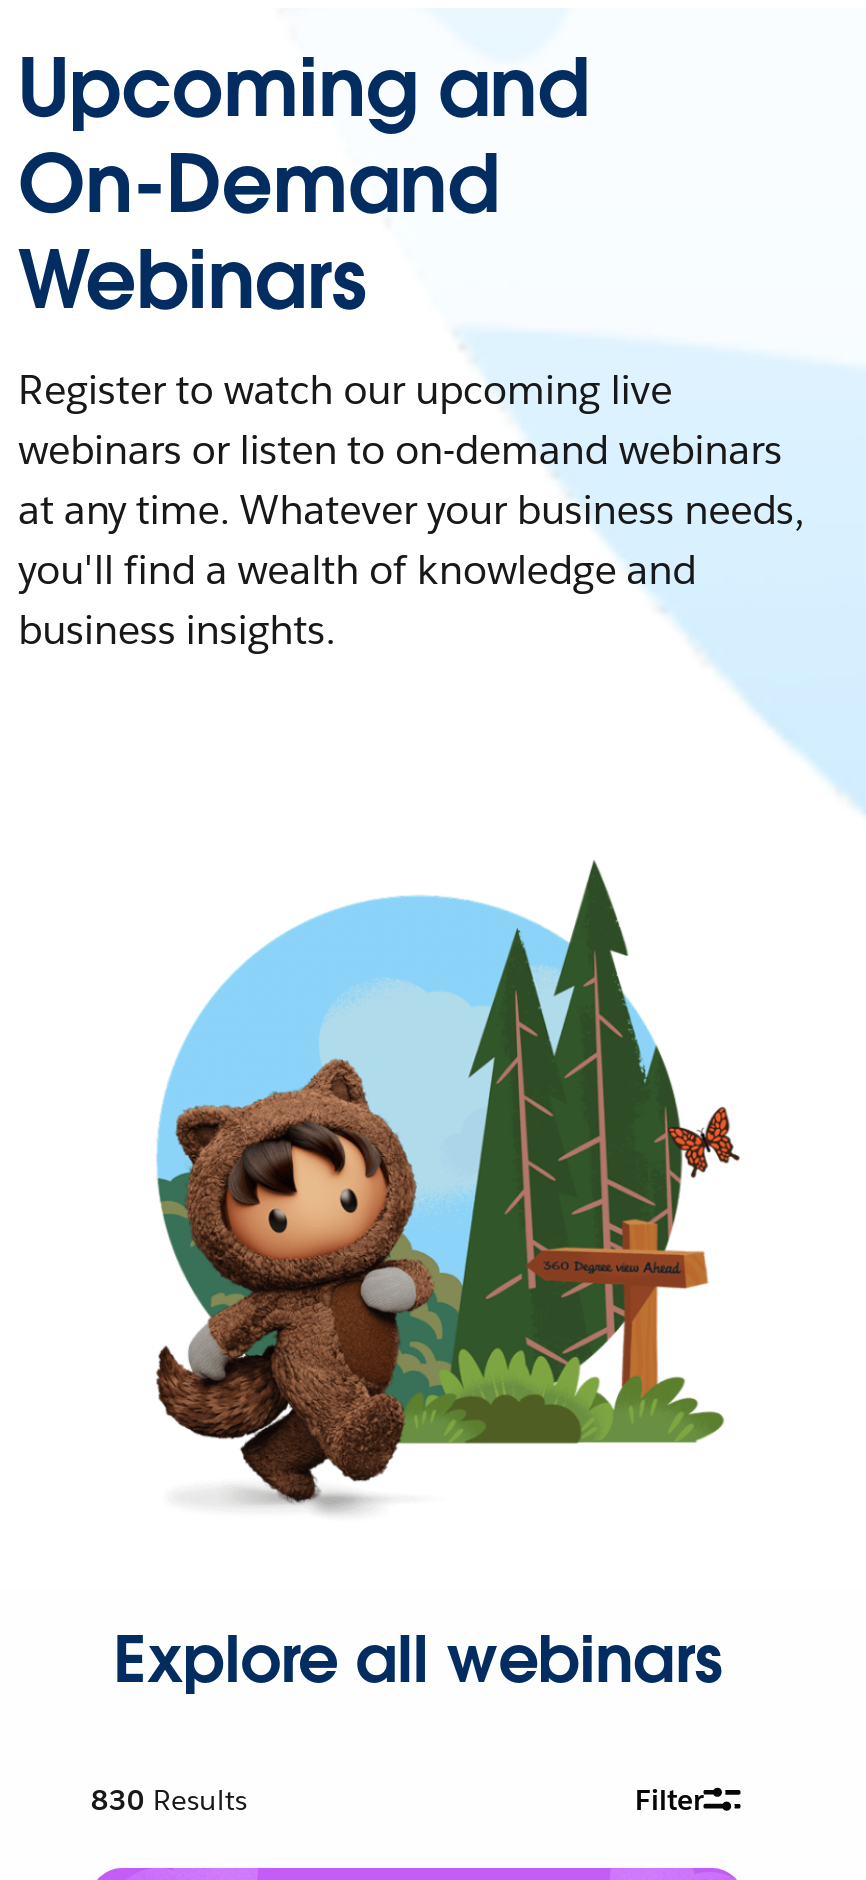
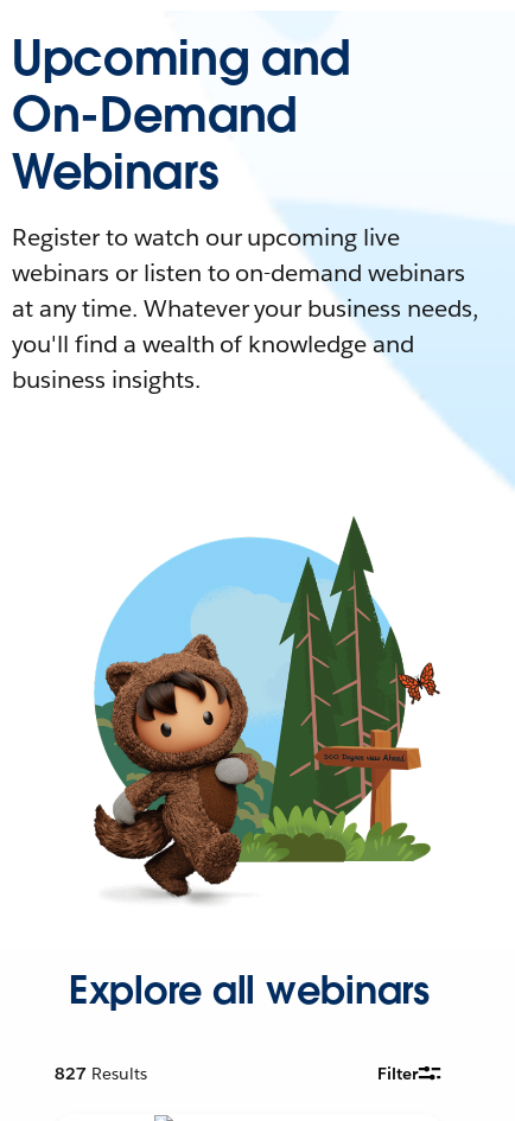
[91,1782,247,1818] 830 Results -> [55,1063,148,1084] 827 Results

